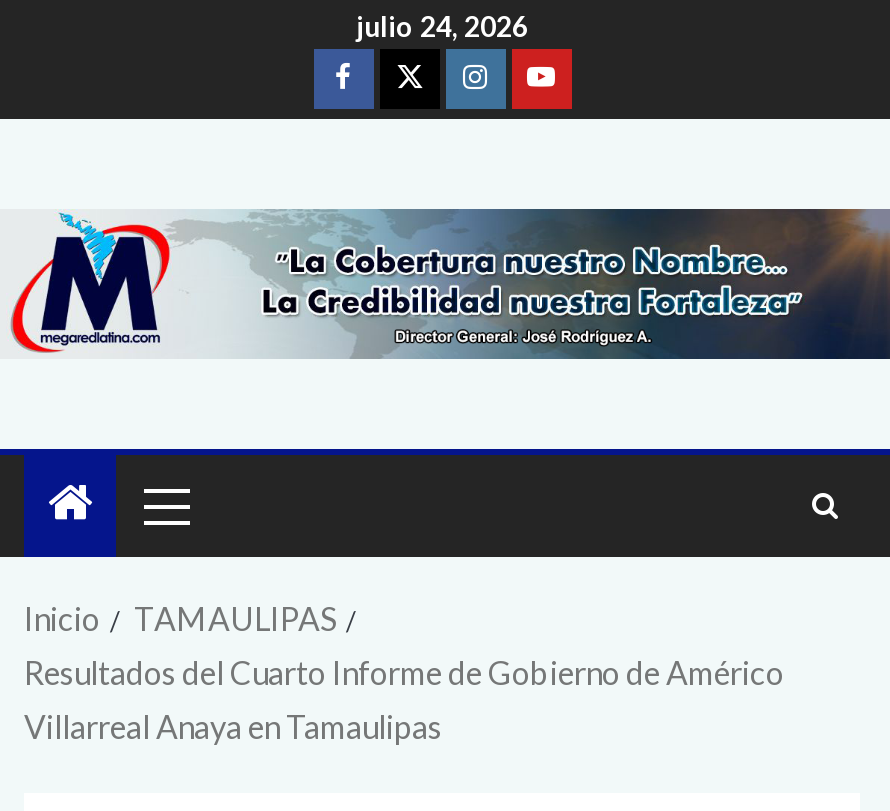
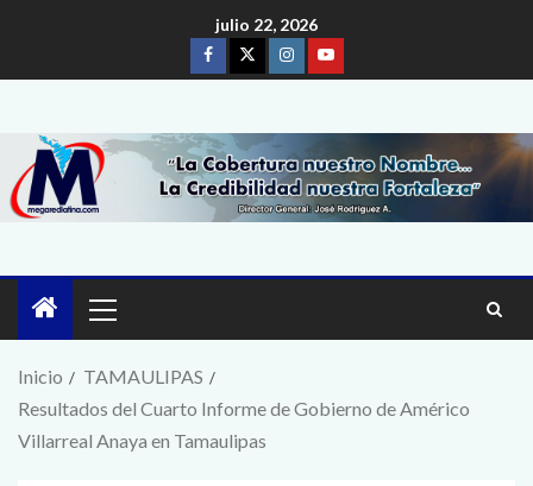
[356,10,528,44] julio 24, 2026 -> [215,15,318,35] julio 22, 2026

